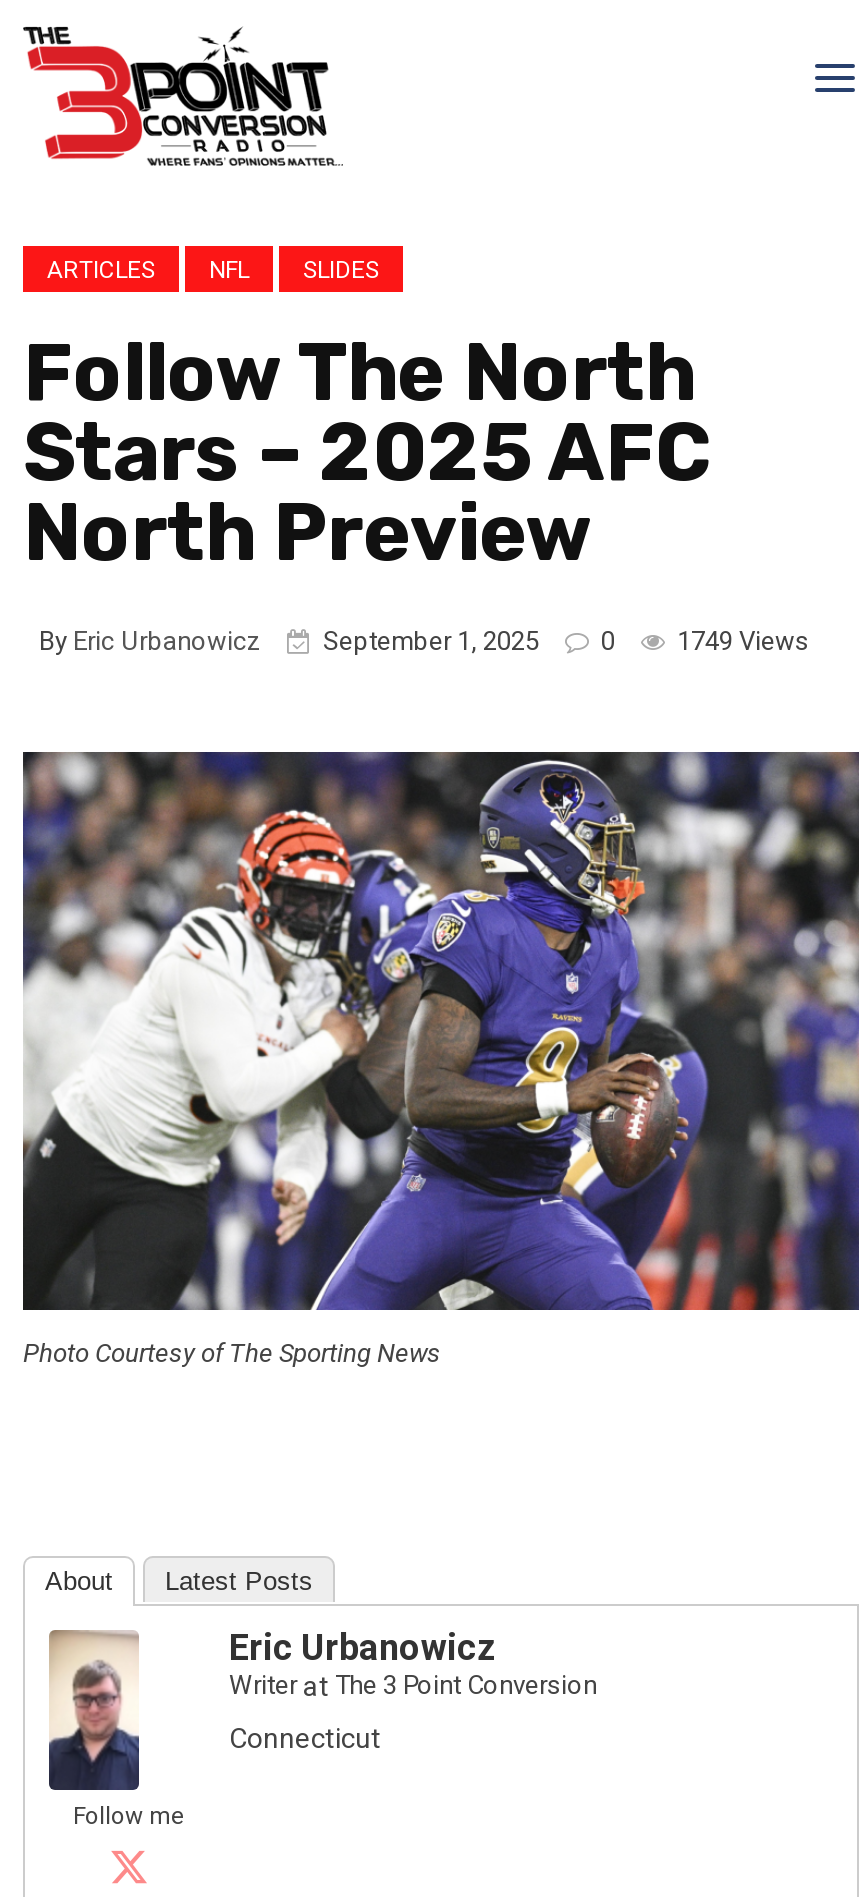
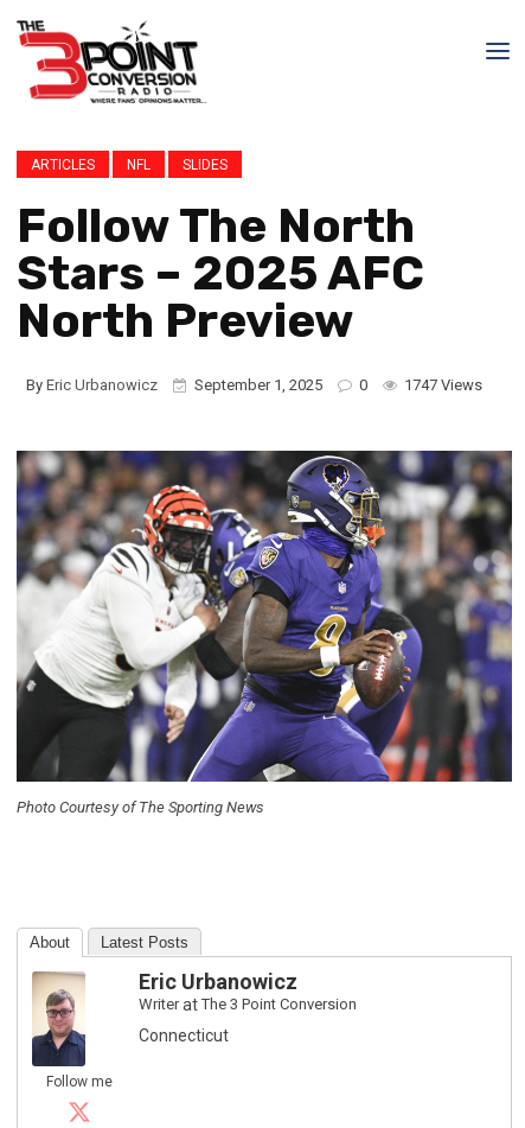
[323,626,809,656] September 1, 2025 0 1749 Views -> [194,376,482,394] September 1, 2025 0 1747 Views

